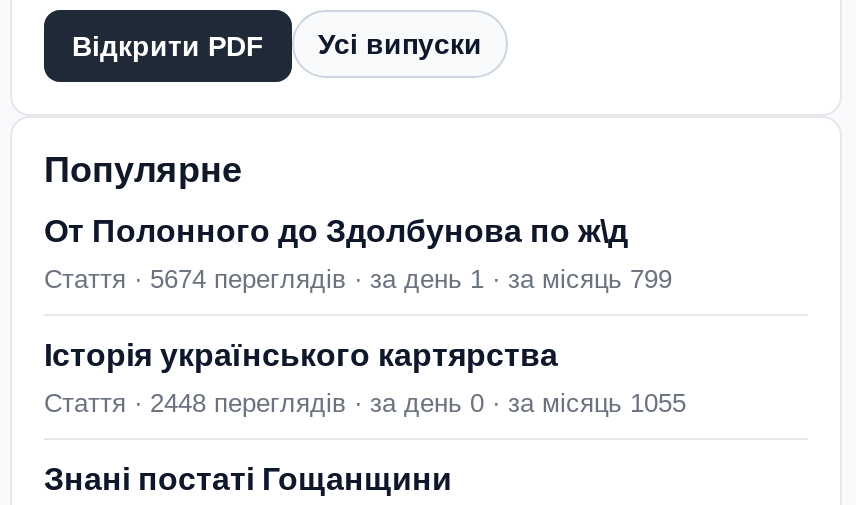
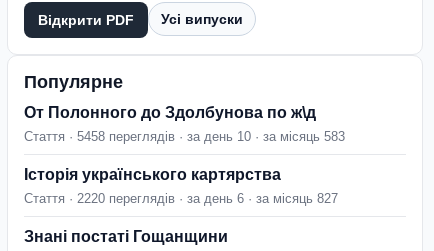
[44,264,672,294] Стаття · 5674 переглядів · за день 1 · за місяць 799 -> [24,129,345,144] Стаття · 5458 переглядів · за день 10 · за місяць 583
[44,388,686,418] Стаття · 2448 переглядів · за день 0 · за місяць 1055 -> [24,191,338,206] Стаття · 2220 переглядів · за день 6 · за місяць 827

